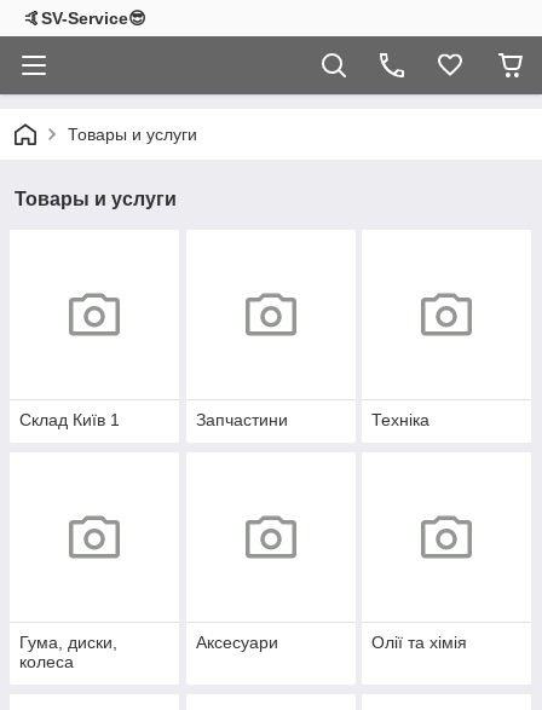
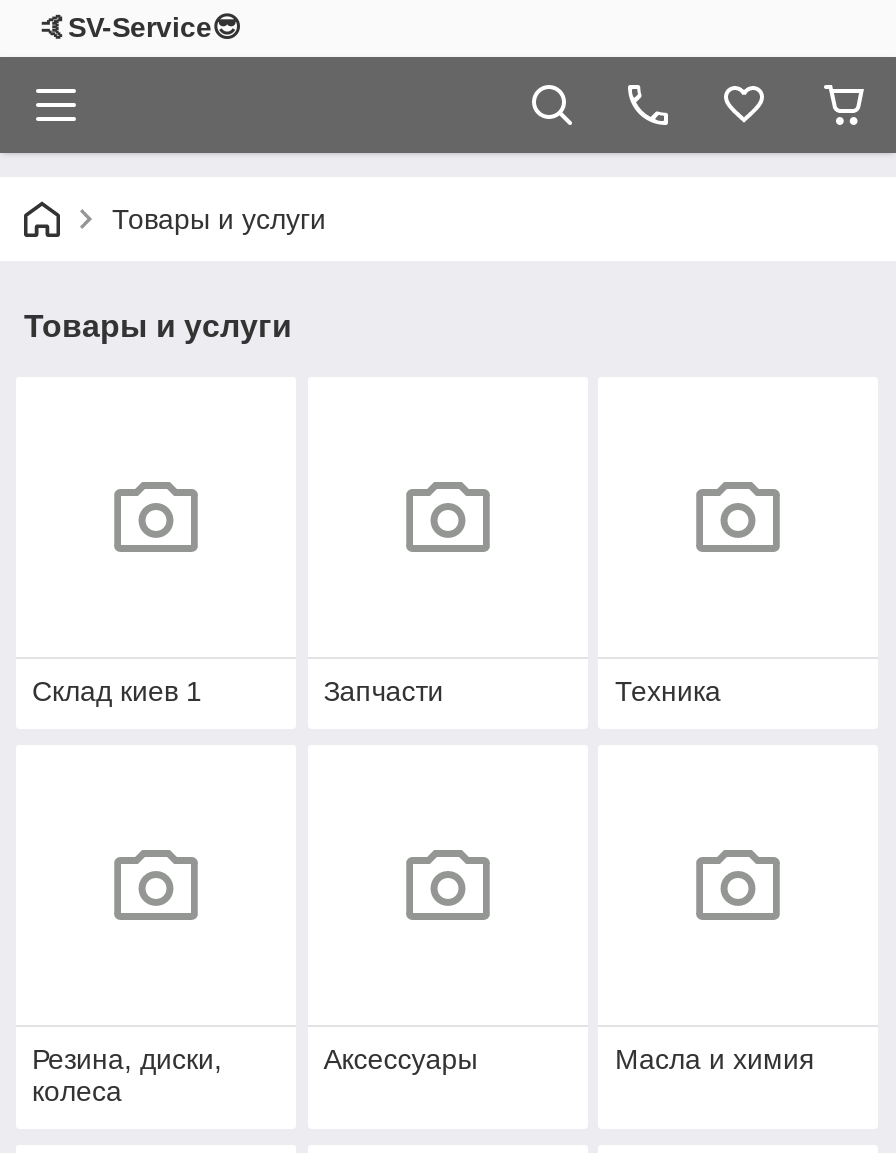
[19,410,430,429] Склад Київ 1 | Запчастини | Техніка -> [32,675,721,707] Склад киев 1 | Запчасти | Техника
[19,633,117,652] Гума, диски, -> [32,1043,222,1075] Резина, диски,
[196,633,467,652] Аксесуари | Олії та хімія -> [323,1043,815,1075] Аксессуары | Масла и химия

